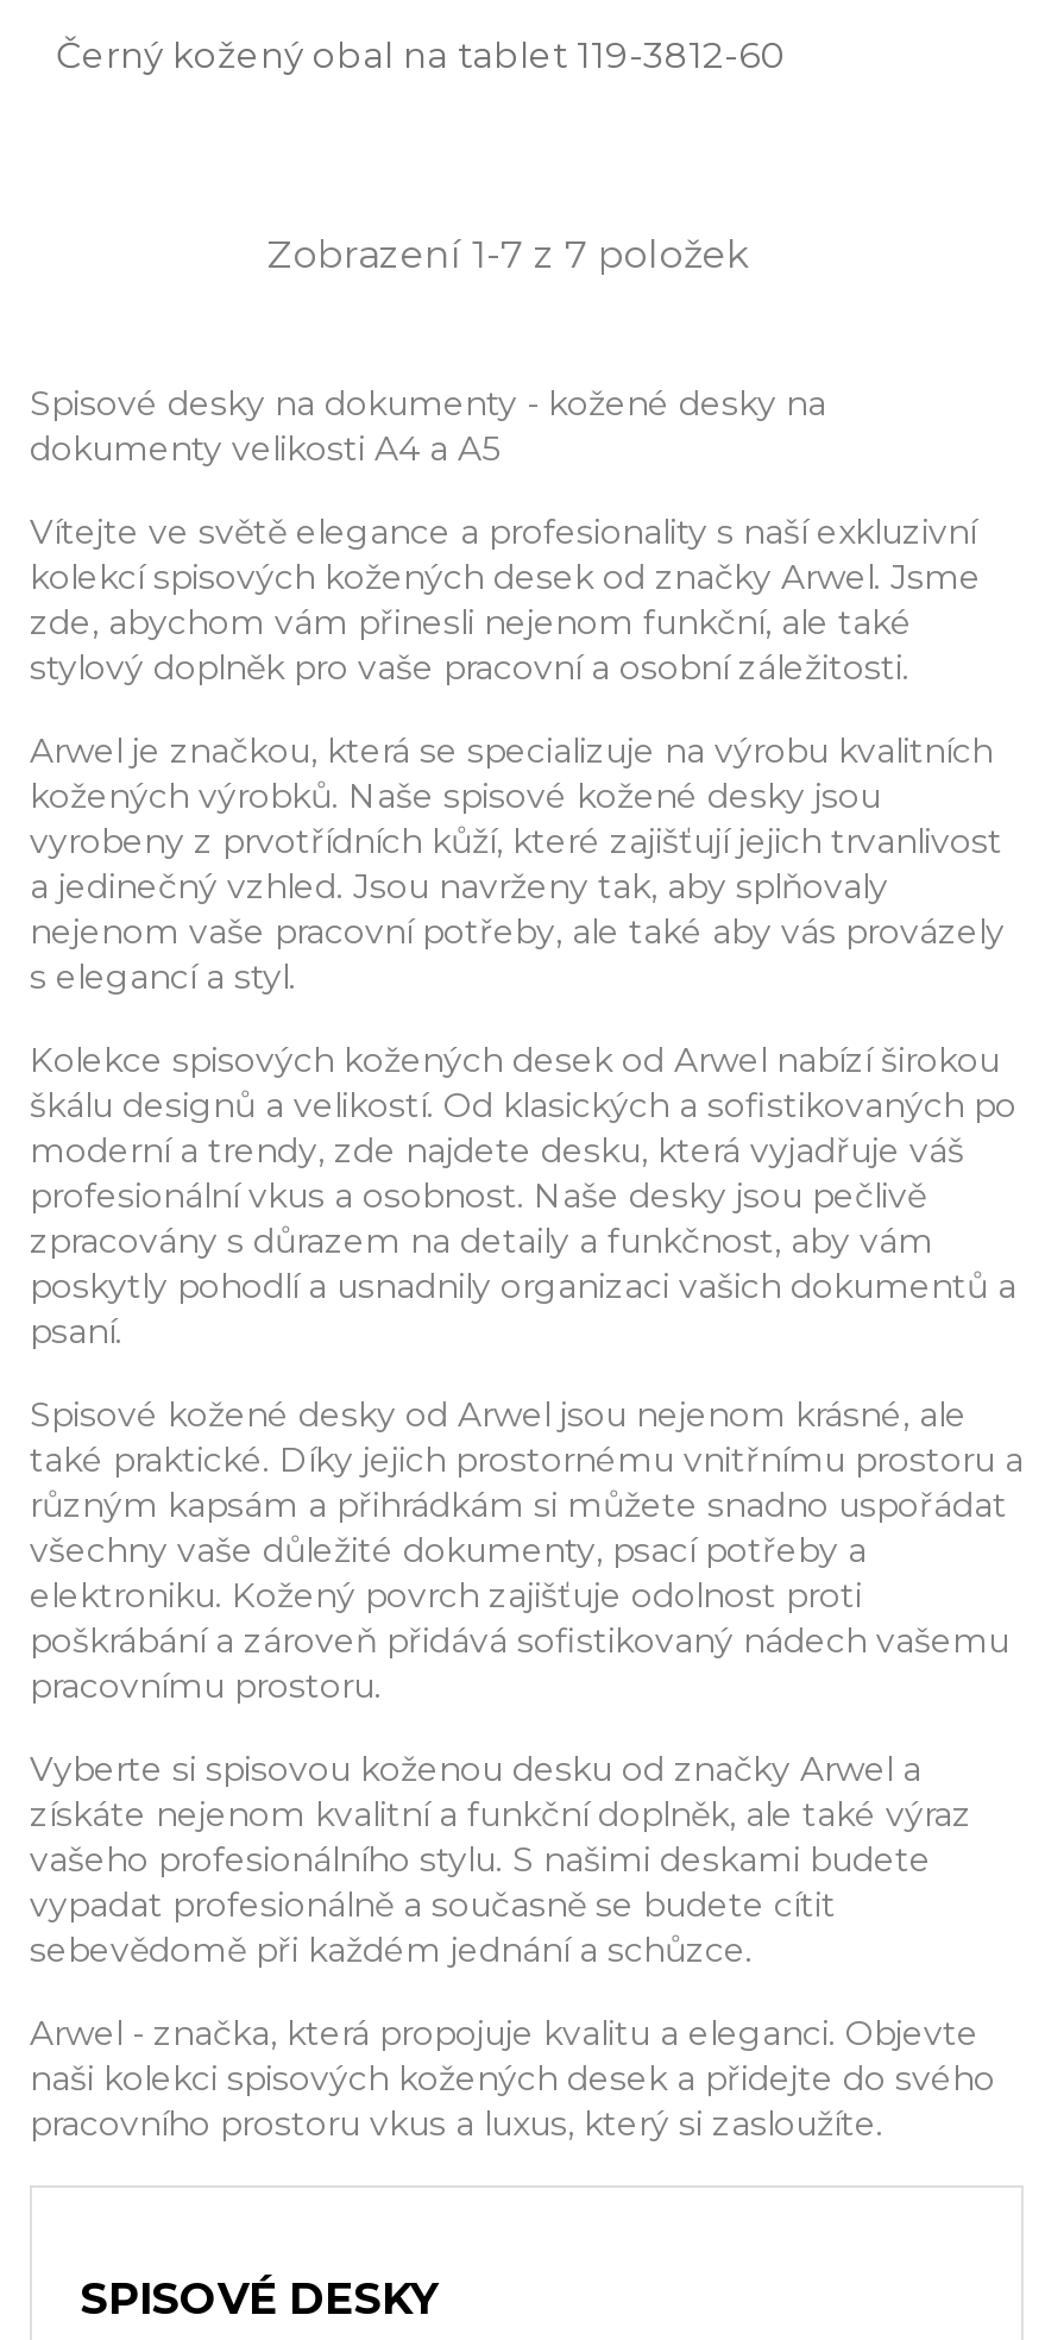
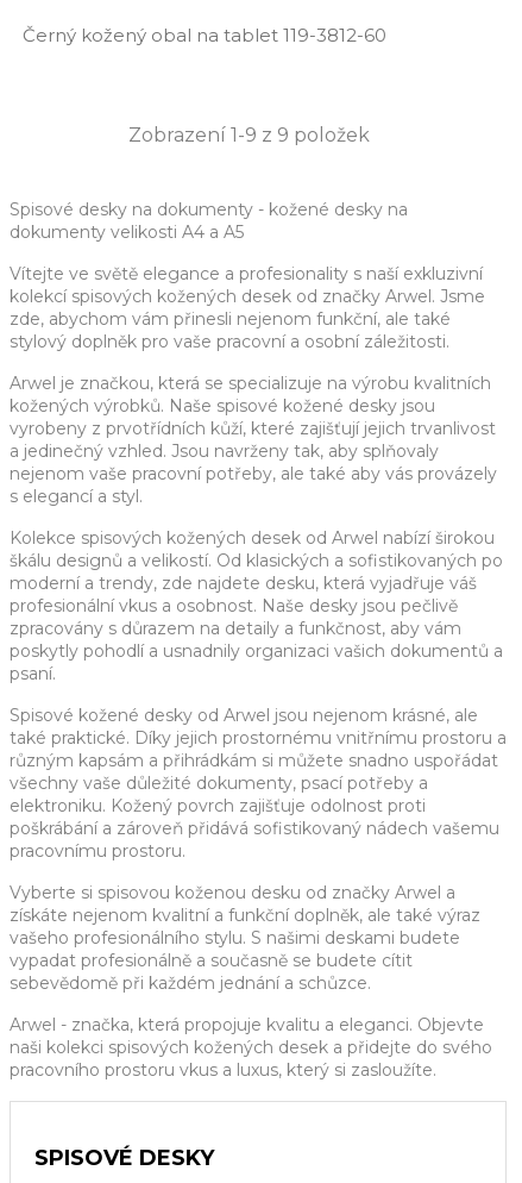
[267,232,750,278] Zobrazení 1-7 z 7 položek -> [128,124,370,147] Zobrazení 1-9 z 9 položek

